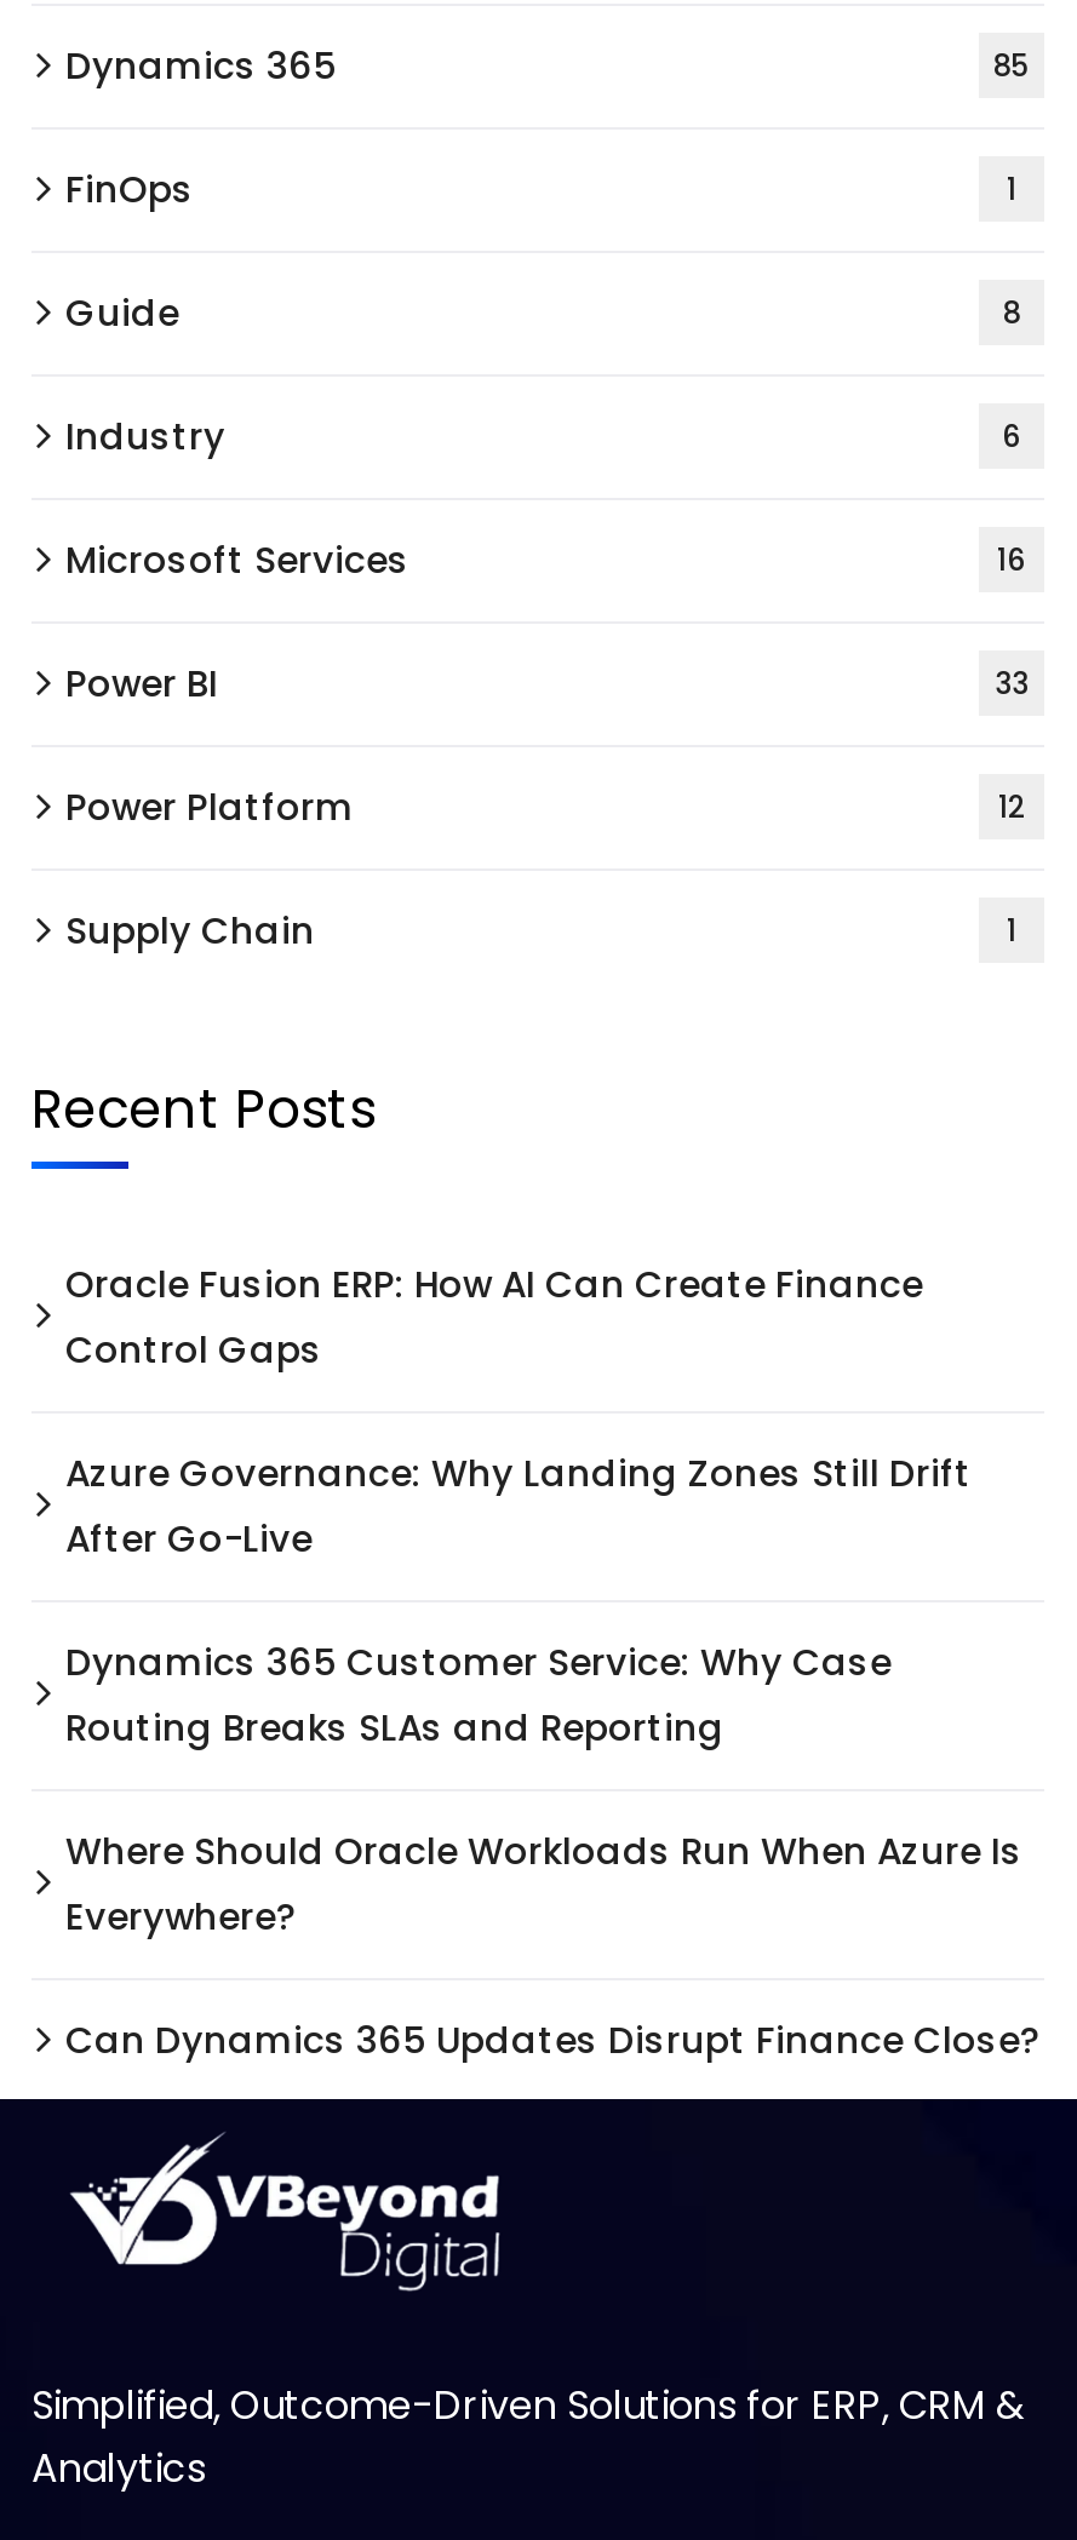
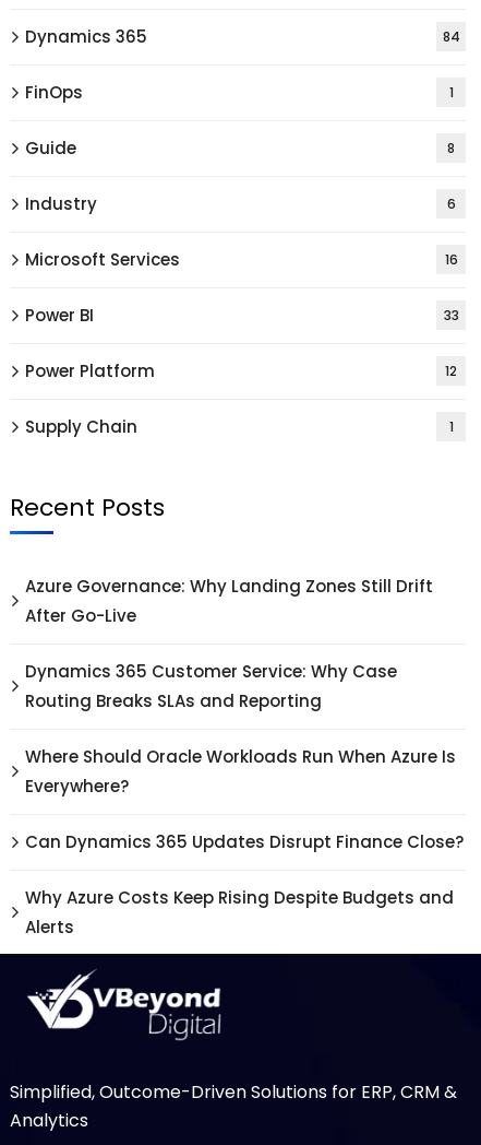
[993,46,1030,87] 85 -> [442,28,460,46] 84
[65,1259,923,1376] Oracle Fusion ERP: How AI Can Create Finance | Control Gaps -> none
moved [65,1448,1039,2066] -> [25,575,464,854]: Azure Governance: Why Landing Zones Still Drift | After Go-Live | Dynamics 365 Customer Service: Why Case | Routing Breaks SLAs and Reporting | Where Should Oracle Workloads Run When Azure Is | Everywhere? | Can Dynamics 365 Updates Disrupt Finance Close?
none -> [25,887,454,939] Why Azure Costs Keep Rising Despite Budgets and | Alerts

